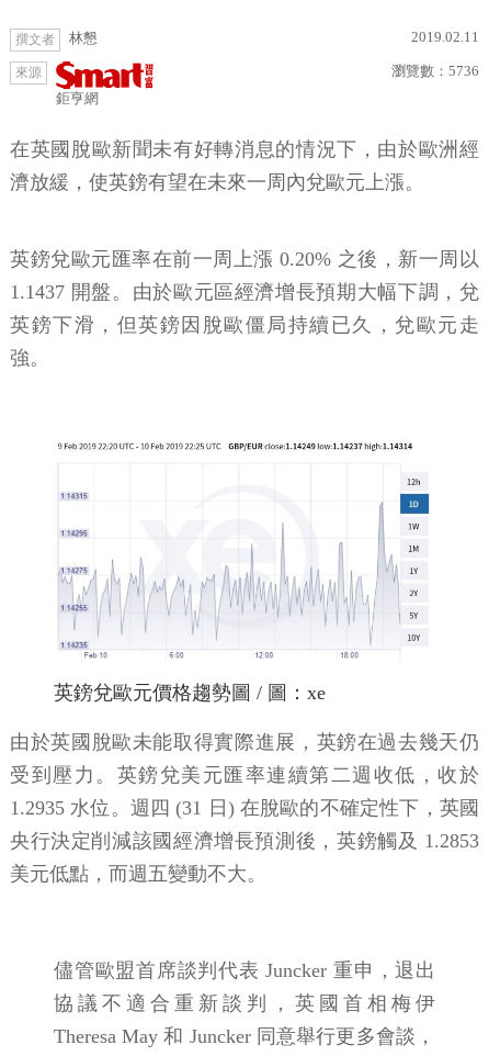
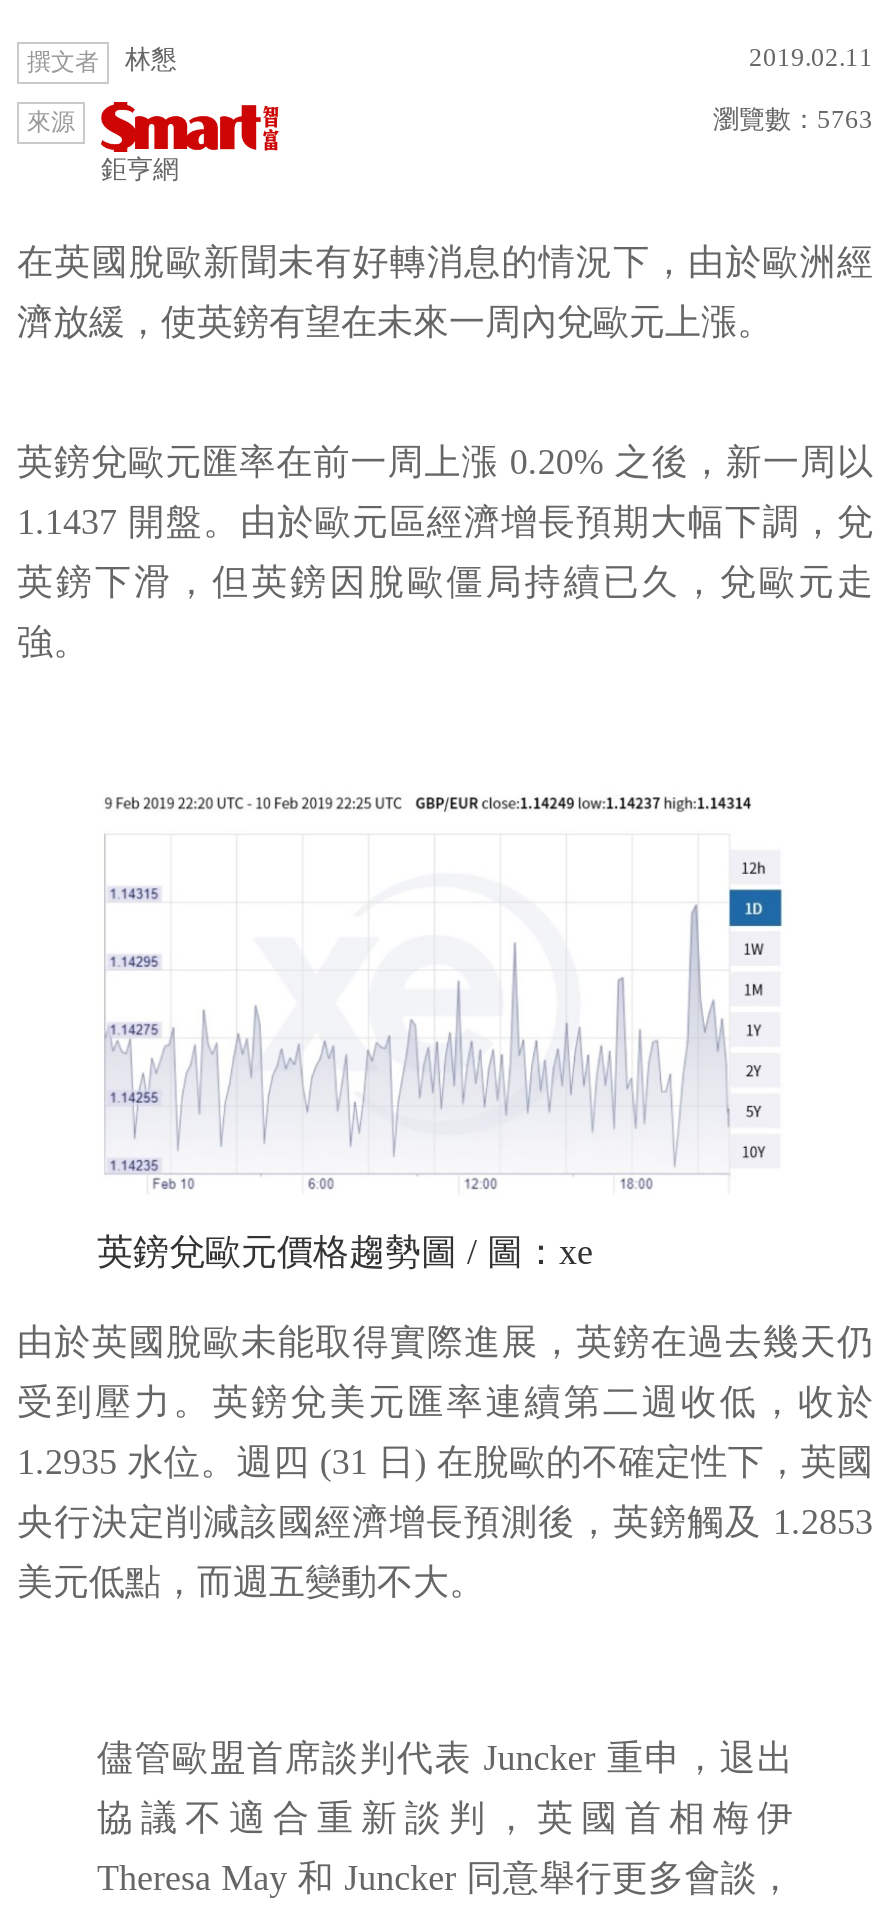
[391,63,479,79] 瀏覽數：5736 -> [713,104,873,134] 瀏覽數：5763

